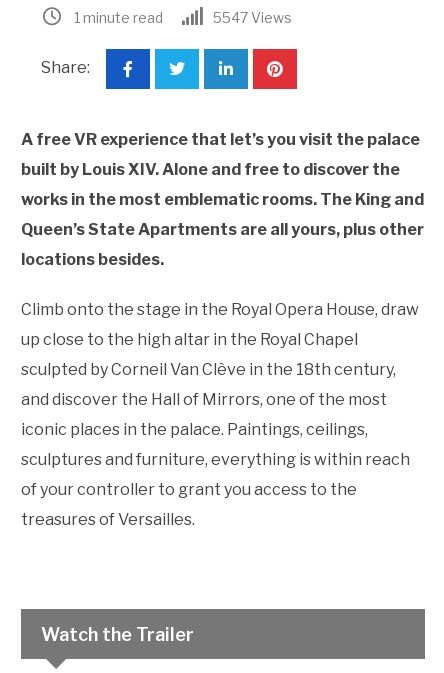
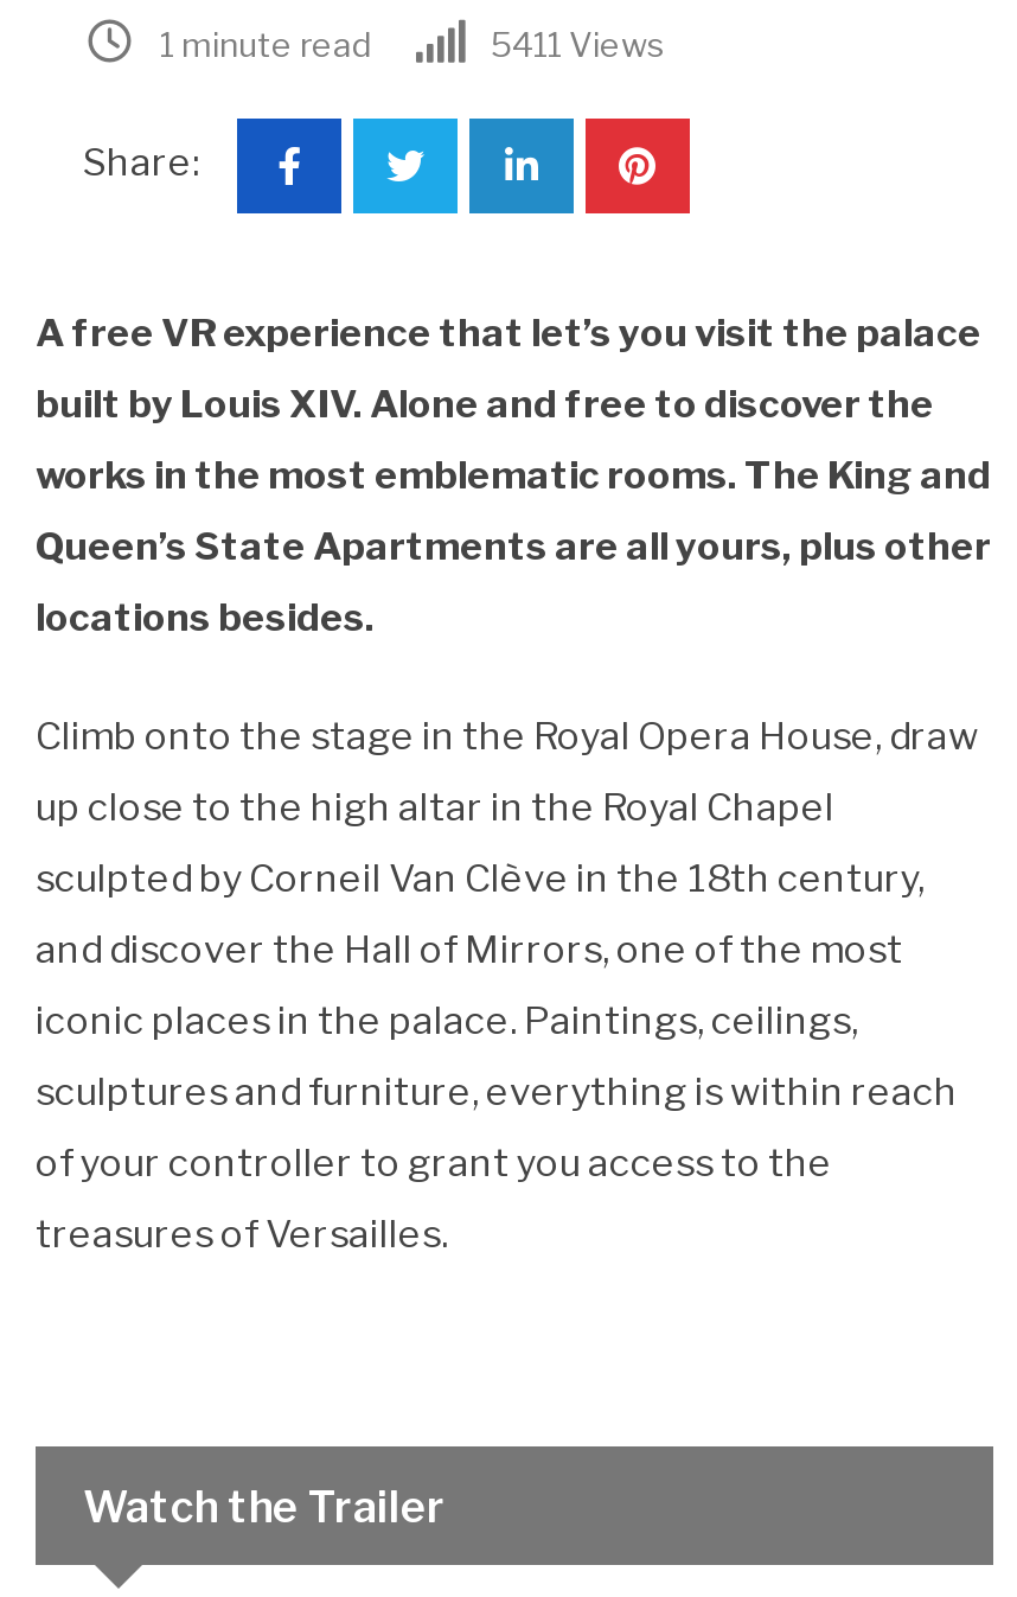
[213,9,292,26] 5547 Views -> [491,24,666,64] 5411 Views

